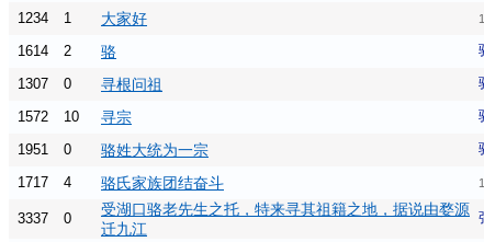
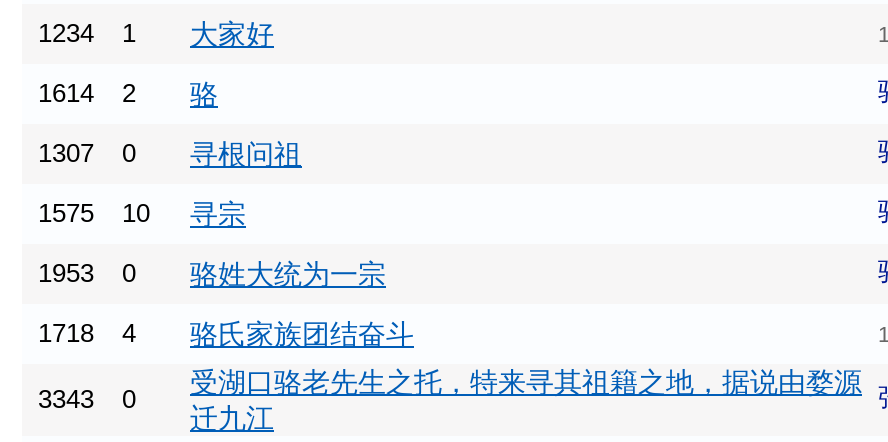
[18,109,48,125] 1572 -> [38,198,94,228] 1575
[18,141,209,159] 1951 0 骆姓大统为一宗 -> [38,258,386,290] 1953 0 骆姓大统为一宗
[18,174,48,191] 1717 -> [38,318,94,348] 1718
[18,210,71,227] 3337 0 -> [38,384,136,414] 3343 0

